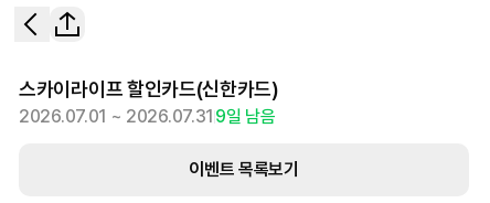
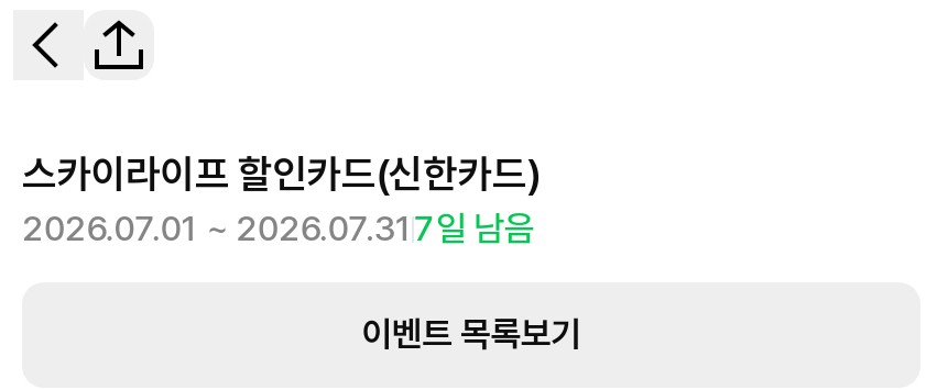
[19,106,275,127] 2026.07.01 ~ 2026.07.31 9일 남음 -> [22,208,534,249] 2026.07.01 ~ 2026.07.31 7일 남음

